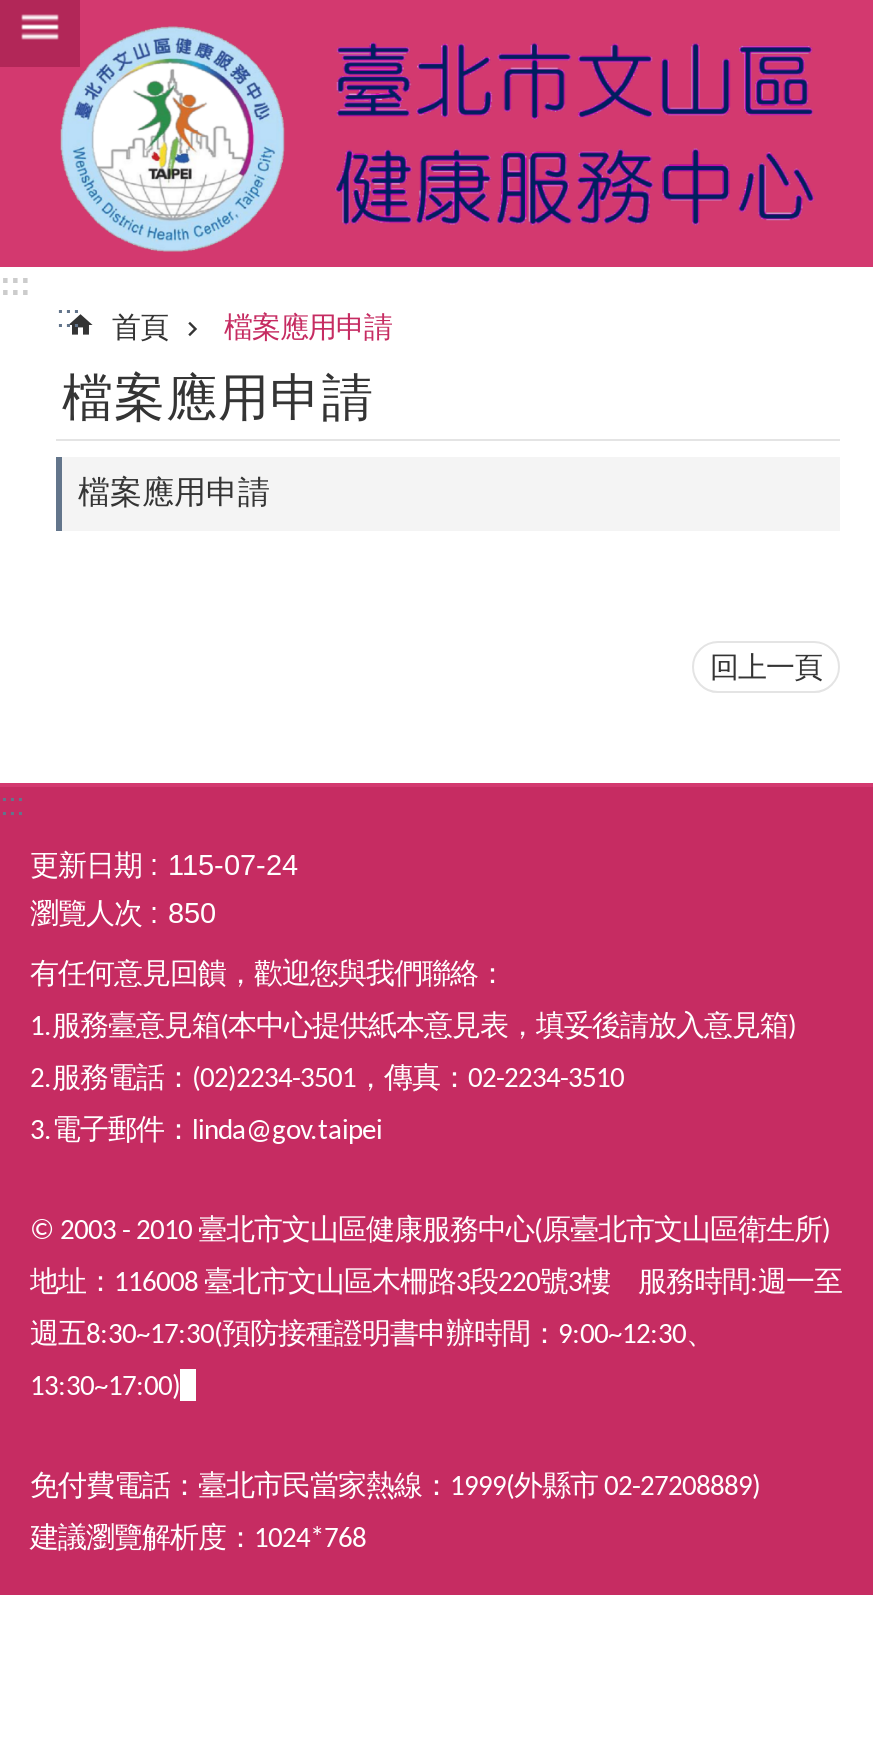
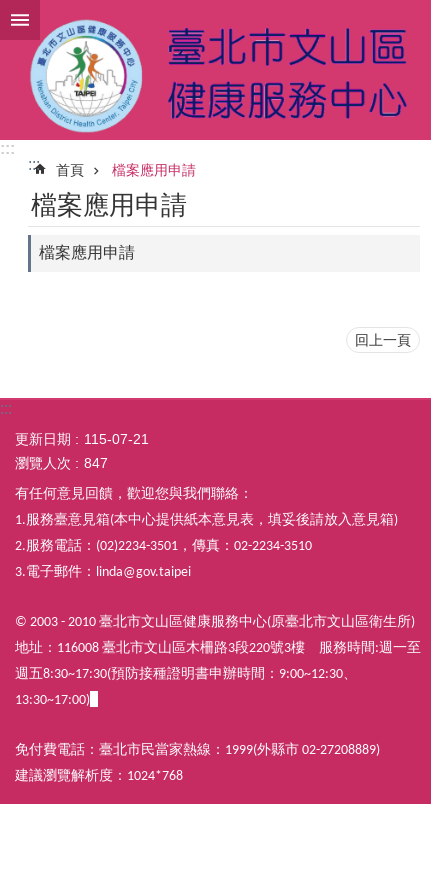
[168,849,298,881] 115-07-24 -> [84,431,149,447] 115-07-21
[30,897,216,929] 瀏覽人次 850 -> [15,455,108,471] 瀏覽人次 847

